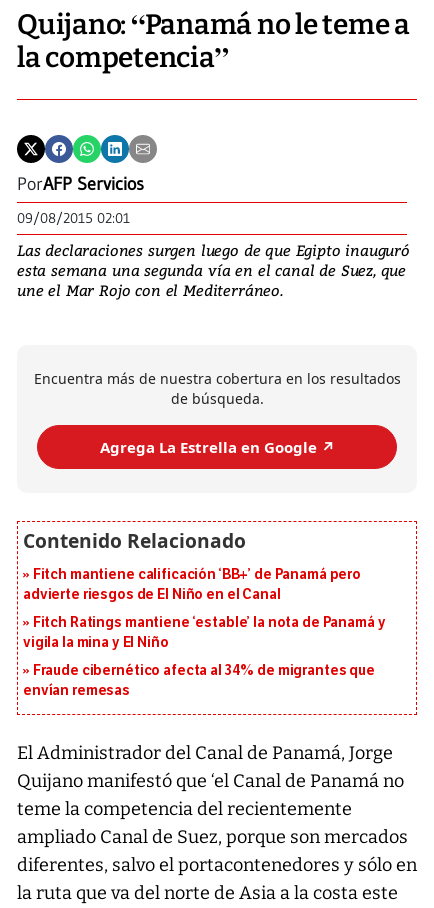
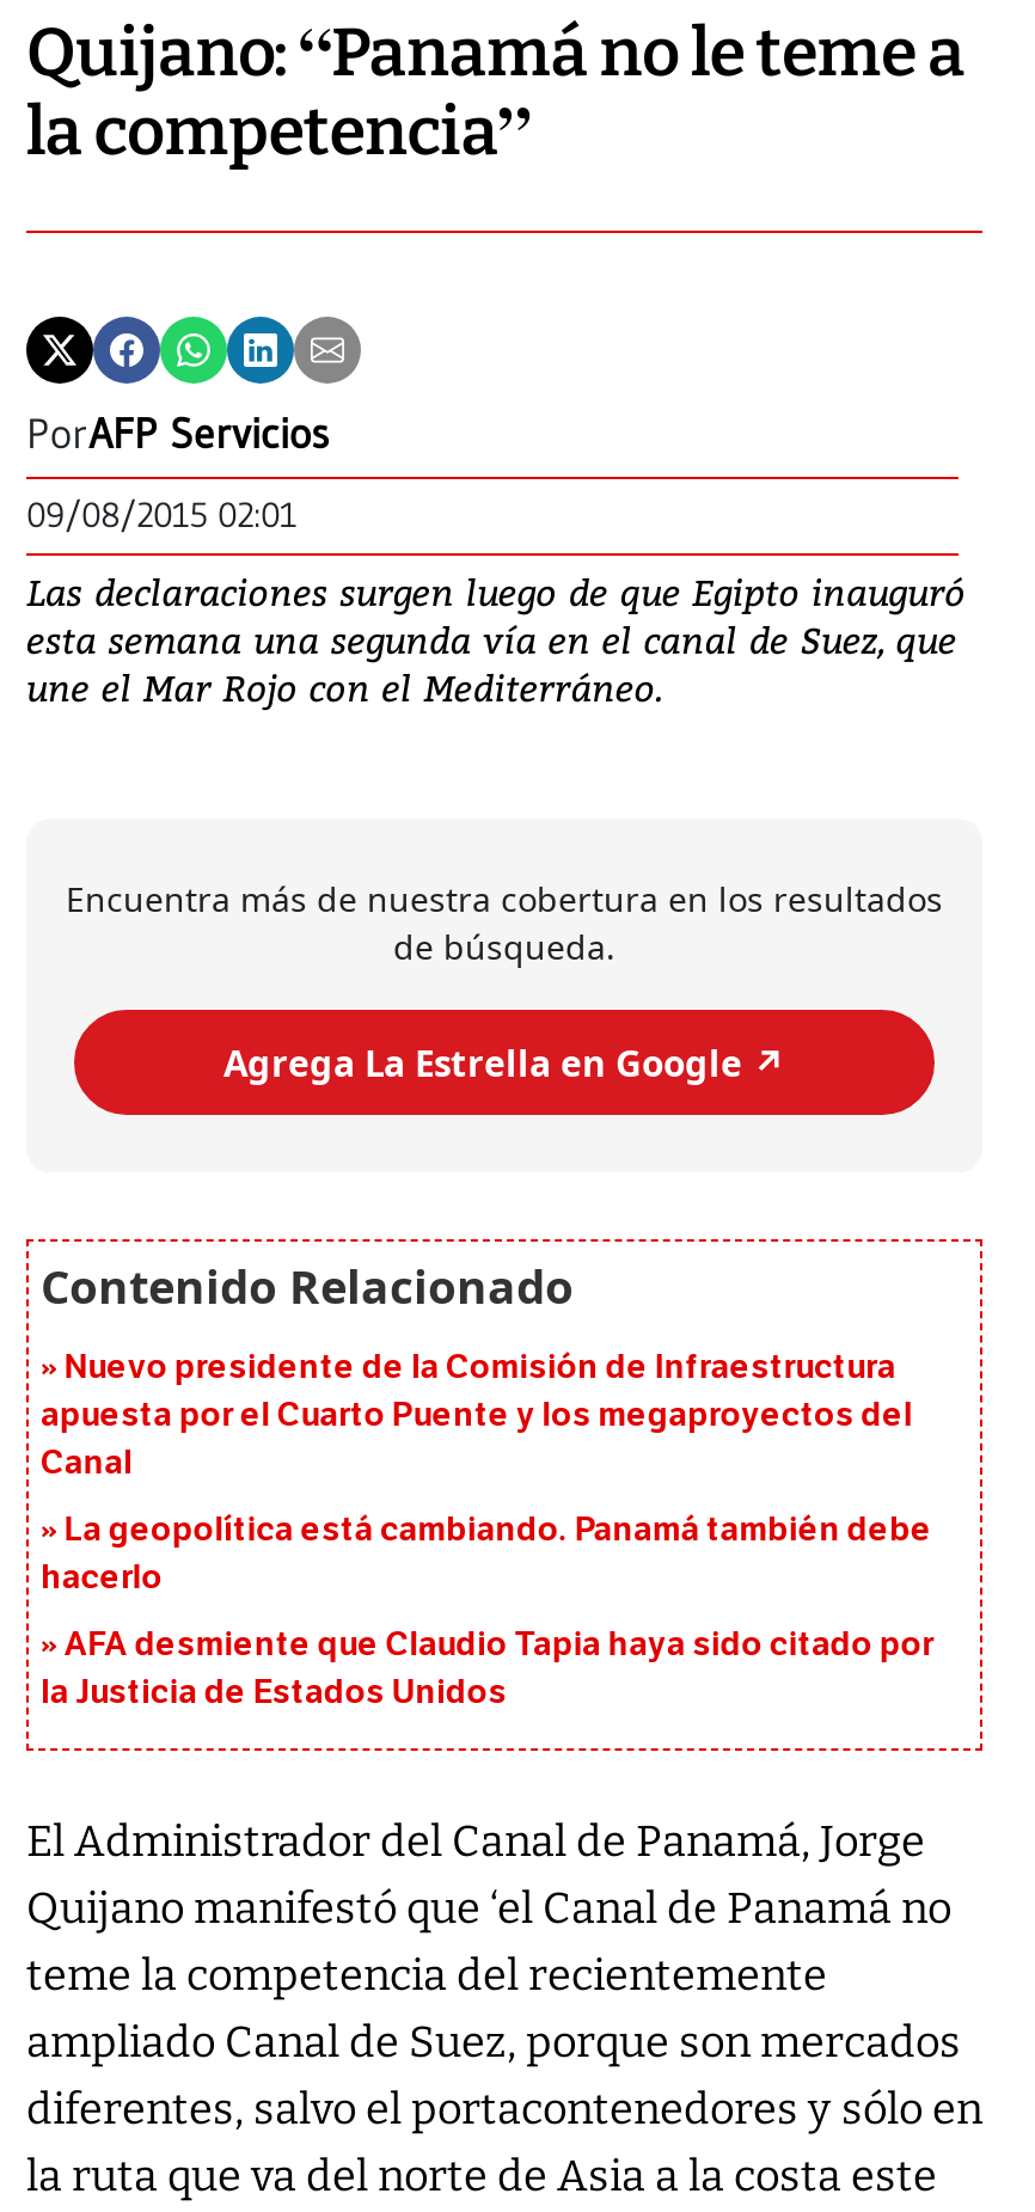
[23,566,361,603] Fitch mantiene calificación ‘BB+’ de Panamá pero | advierte riesgos de El Niño en el Canal -> [41,1348,912,1484] Nuevo presidente de la Comisión de Infraestructura | apuesta por el Cuarto Puente y los megaproyectos del | Canal
[23,614,385,651] Fitch Ratings mantiene ‘estable’ la nota de Panamá y | vigila la mina y El Niño -> [41,1511,932,1599] La geopolítica está cambiando. Panamá también debe | hacerlo
[23,662,375,699] Fraude cibernético afecta al 34% de migrantes que | envían remesas -> [41,1625,933,1714] AFA desmiente que Claudio Tapia haya sido citado por | la Justicia de Estados Unidos

